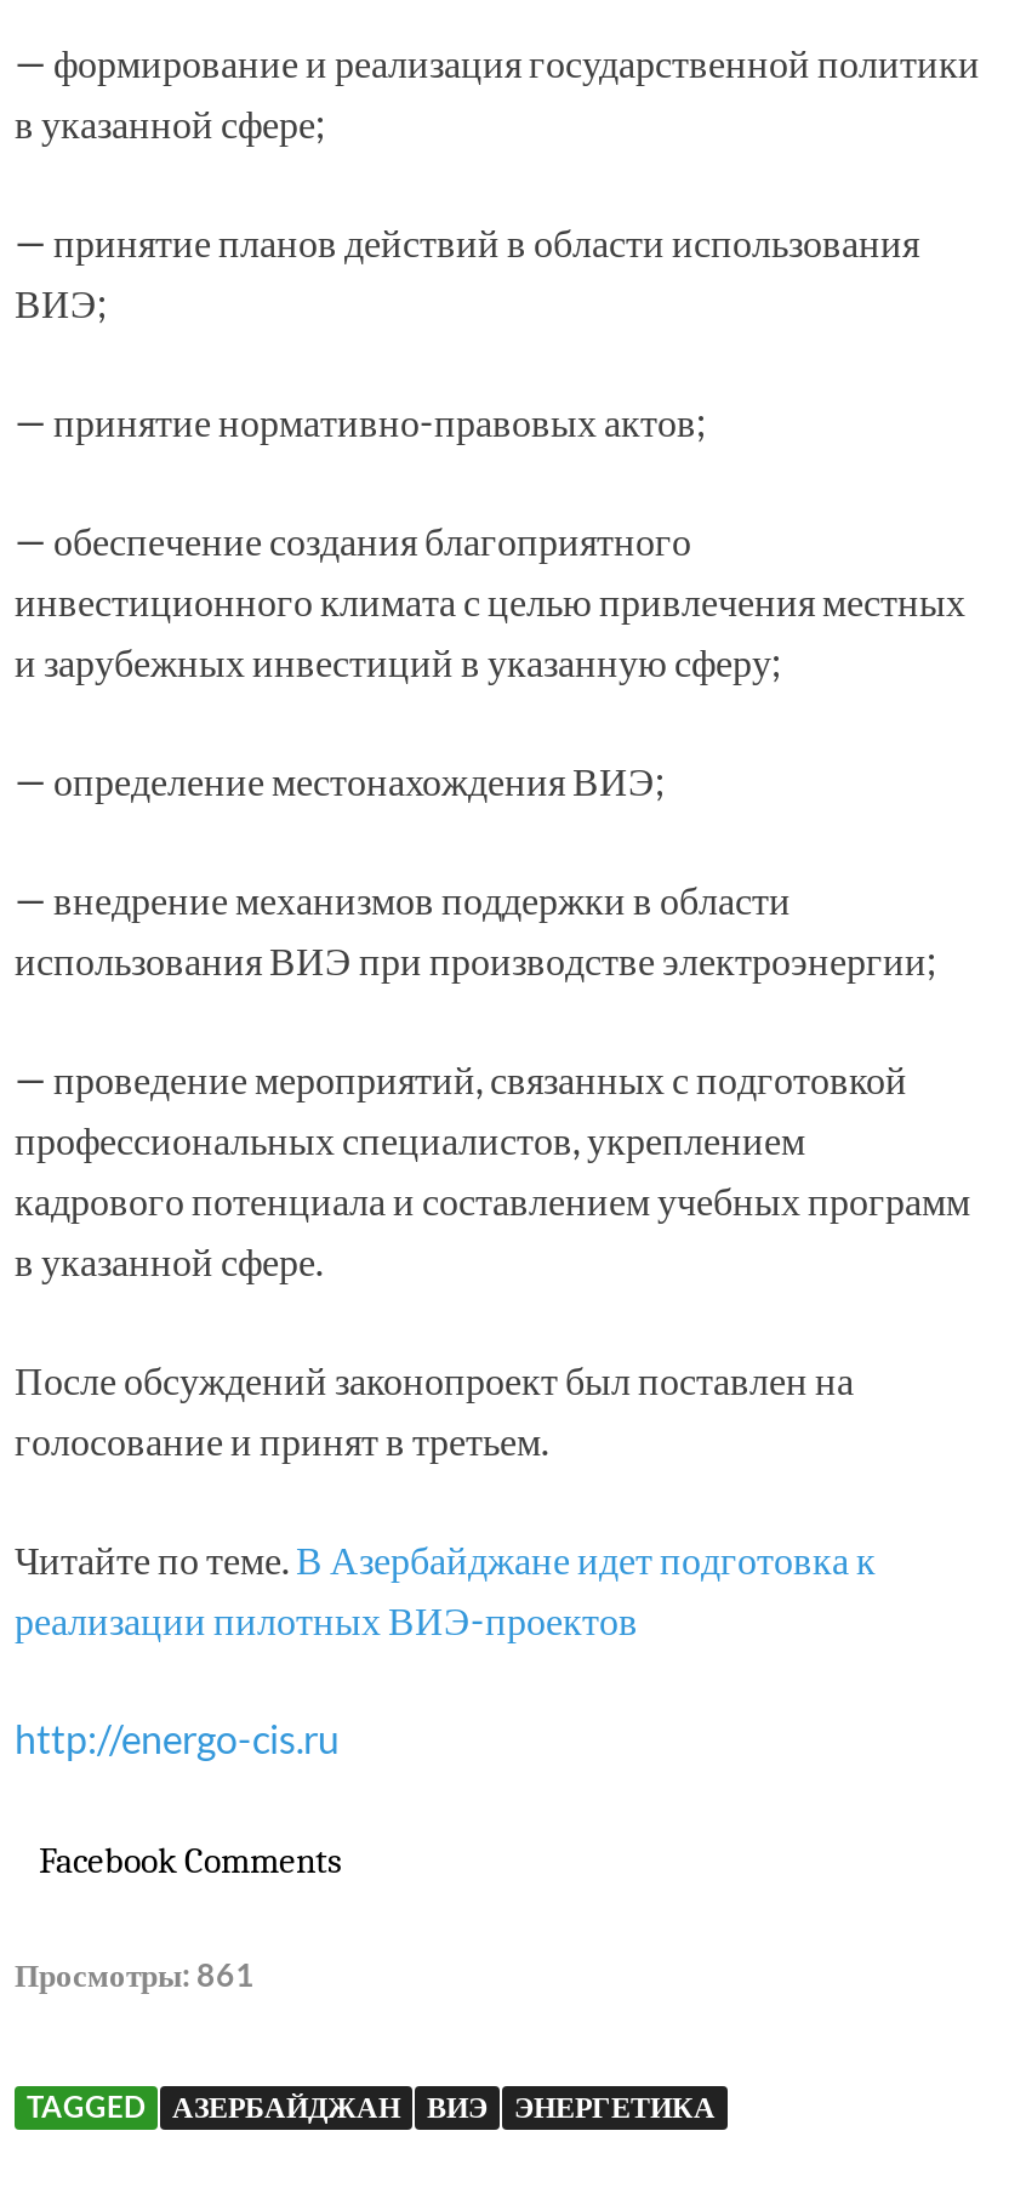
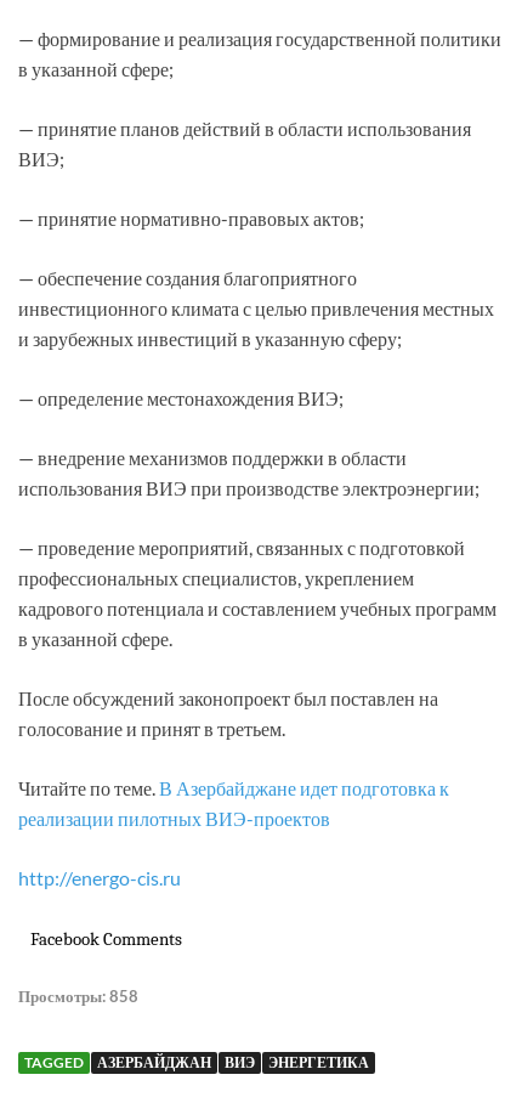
[15,1955,255,1994] Просмотры: 861 -> [18,986,138,1006] Просмотры: 858

